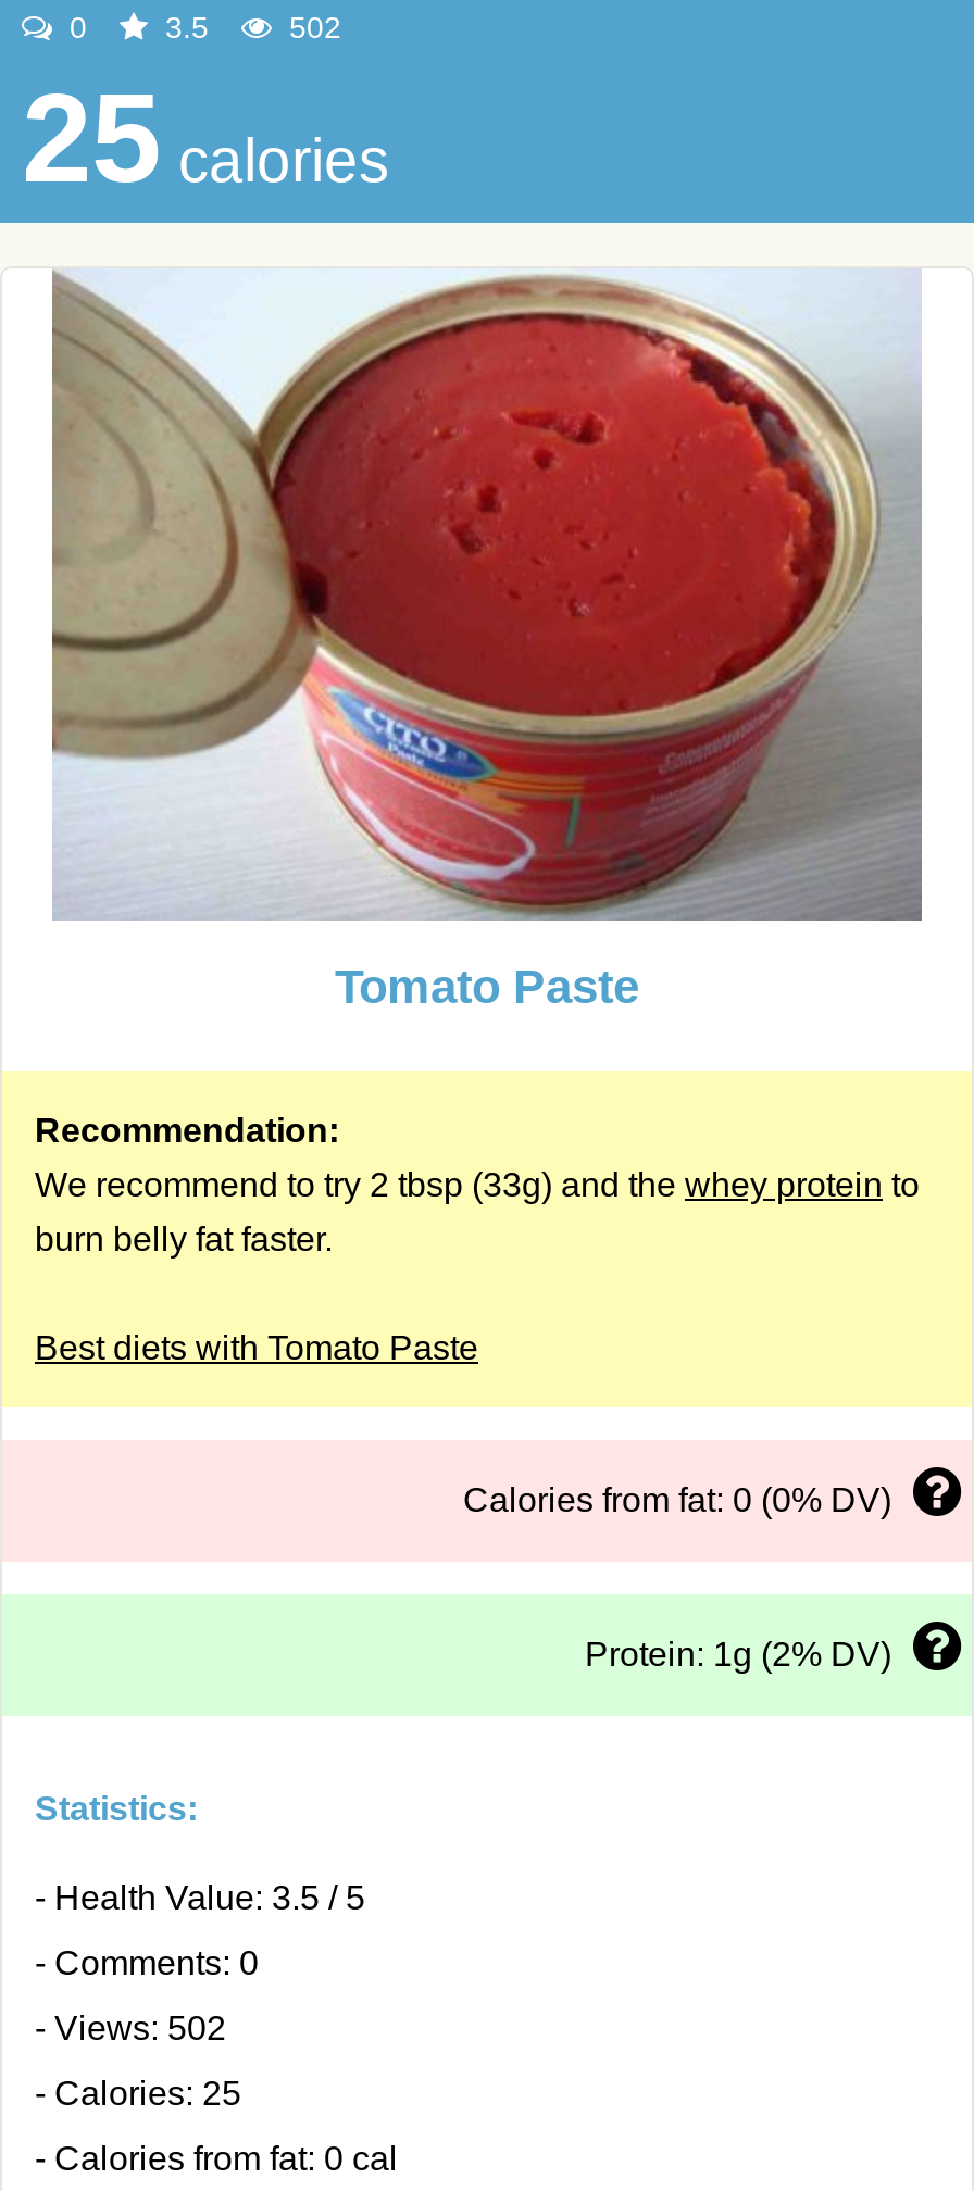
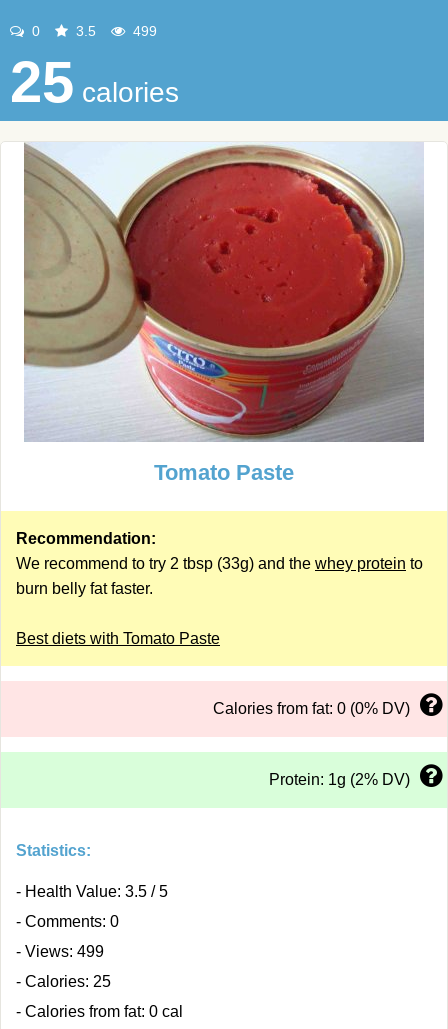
[280,10,341,45] 502 -> [129,23,157,39] 499
[35,2010,226,2046] - Views: 502 -> [16,943,104,960] - Views: 499

